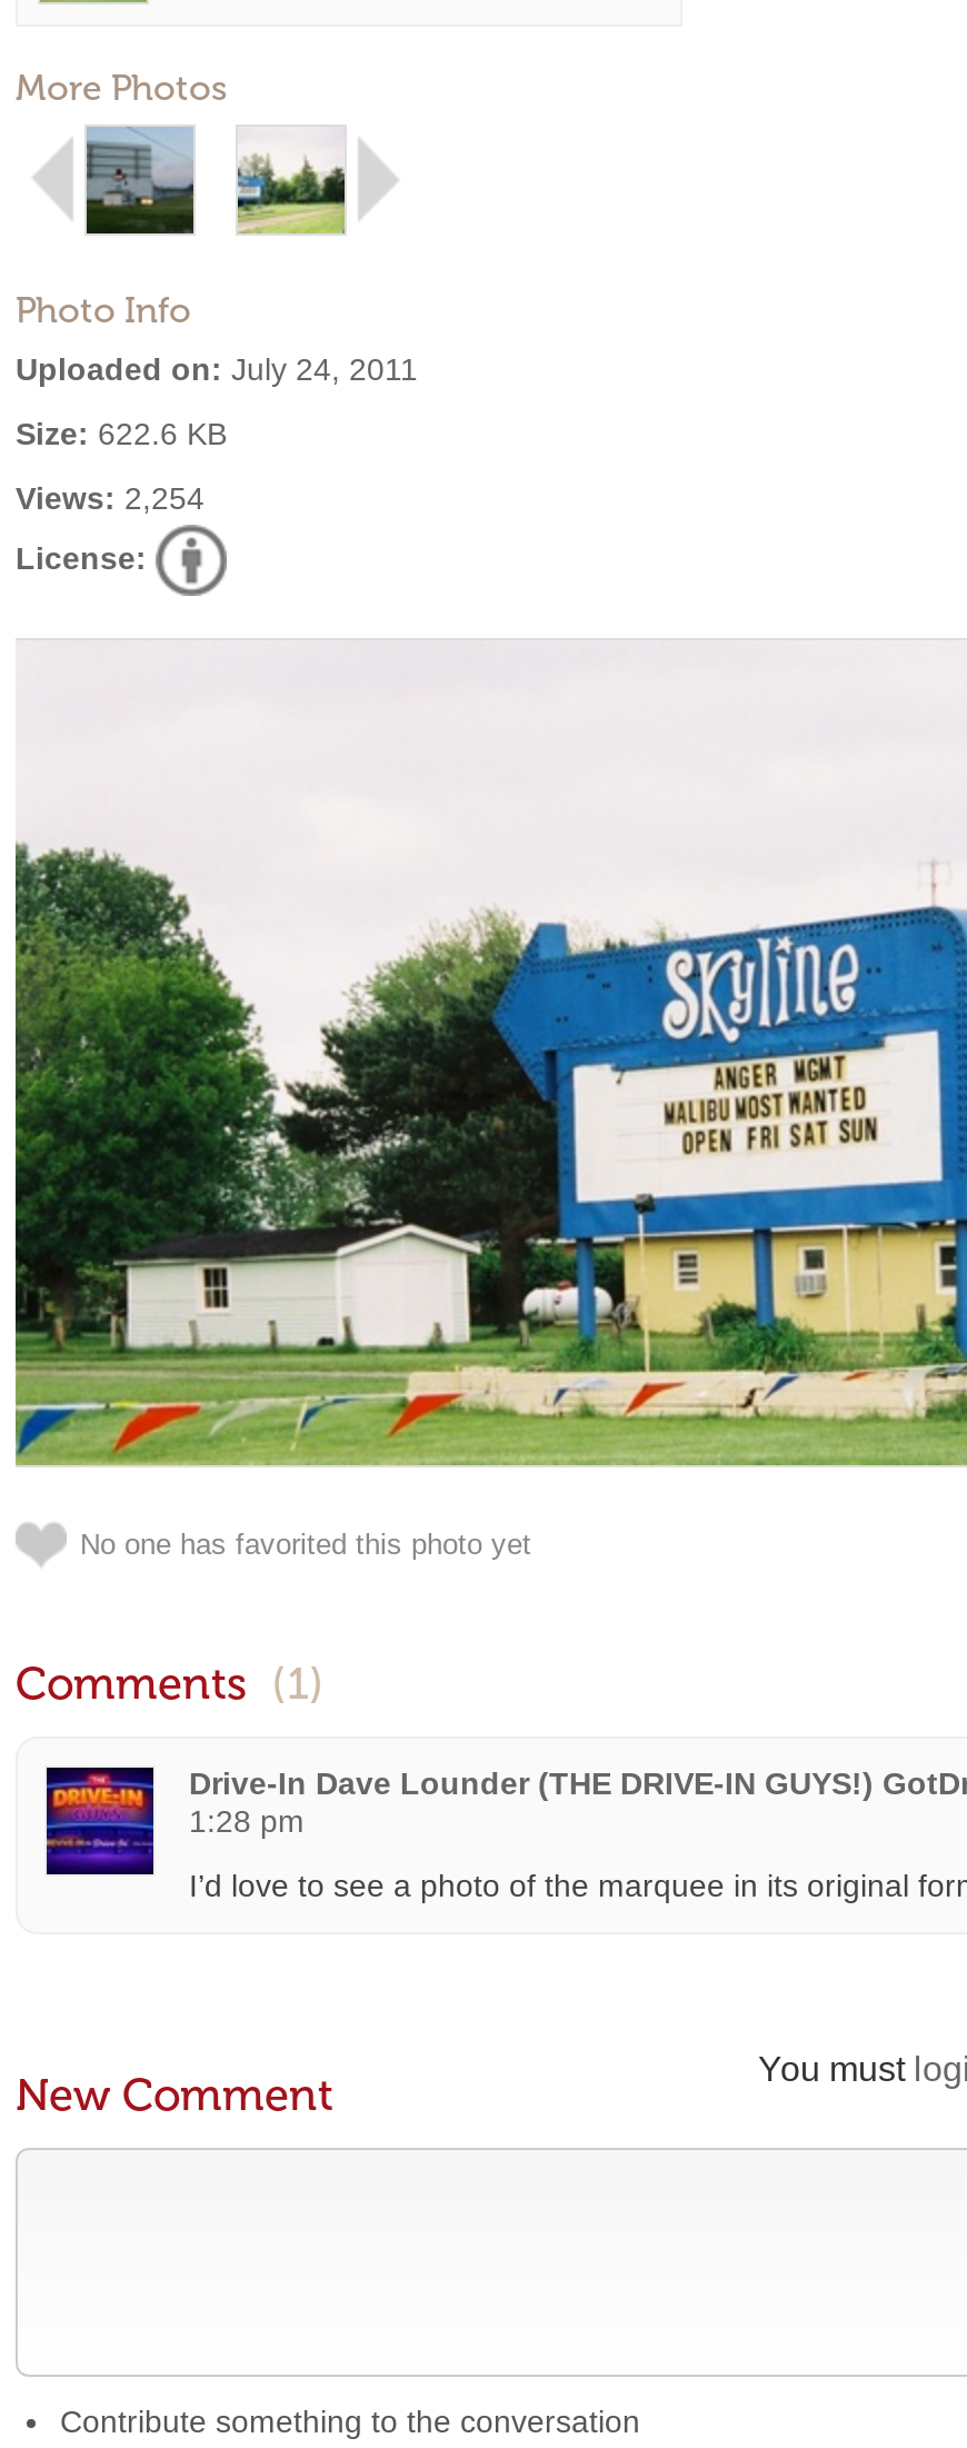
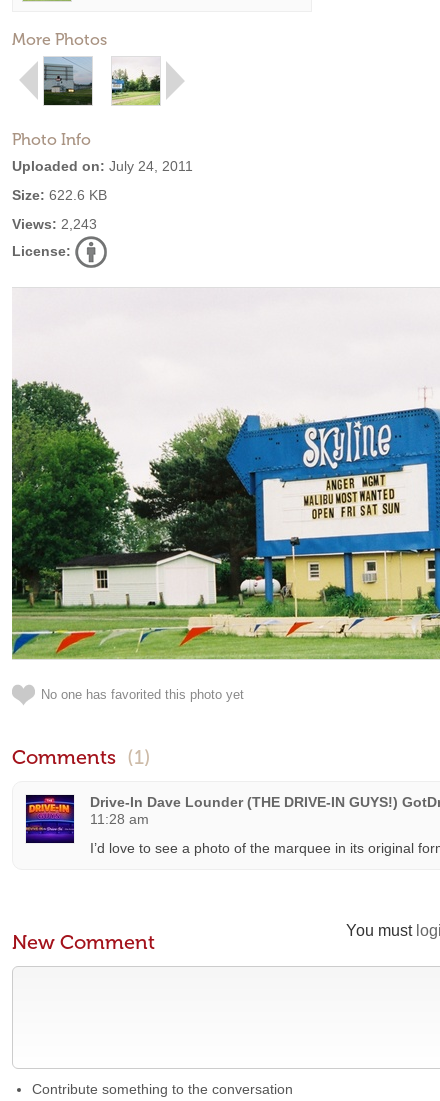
[16,480,205,516] Views: 2,254 -> [12,216,97,232] Views: 2,243
[189,1803,305,1839] 1:28 pm -> [90,811,149,827] 11:28 am

